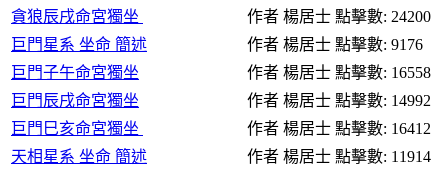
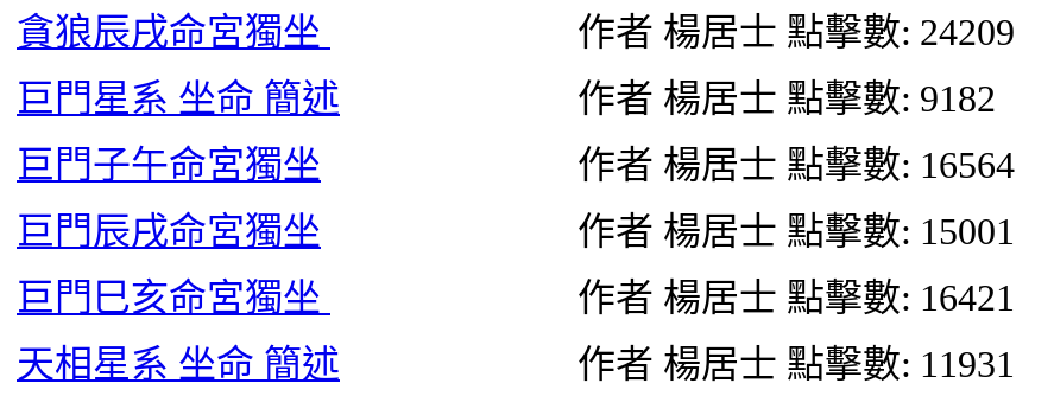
[247,8,431,25] 作者 楊居士 點擊數: 24200 -> [578,11,1015,51] 作者 楊居士 點擊數: 24209
[247,36,423,53] 作者 楊居士 點擊數: 9176 -> [578,77,996,118] 作者 楊居士 點擊數: 9182
[247,64,431,81] 作者 楊居士 點擊數: 16558 -> [578,144,1015,184] 作者 楊居士 點擊數: 16564
[247,92,431,109] 作者 楊居士 點擊數: 14992 -> [578,210,1015,250] 作者 楊居士 點擊數: 15001
[247,120,431,137] 作者 楊居士 點擊數: 16412 -> [578,276,1015,317] 作者 楊居士 點擊數: 16421
[247,148,431,165] 作者 楊居士 點擊數: 11914 -> [578,343,1015,383] 作者 楊居士 點擊數: 11931

